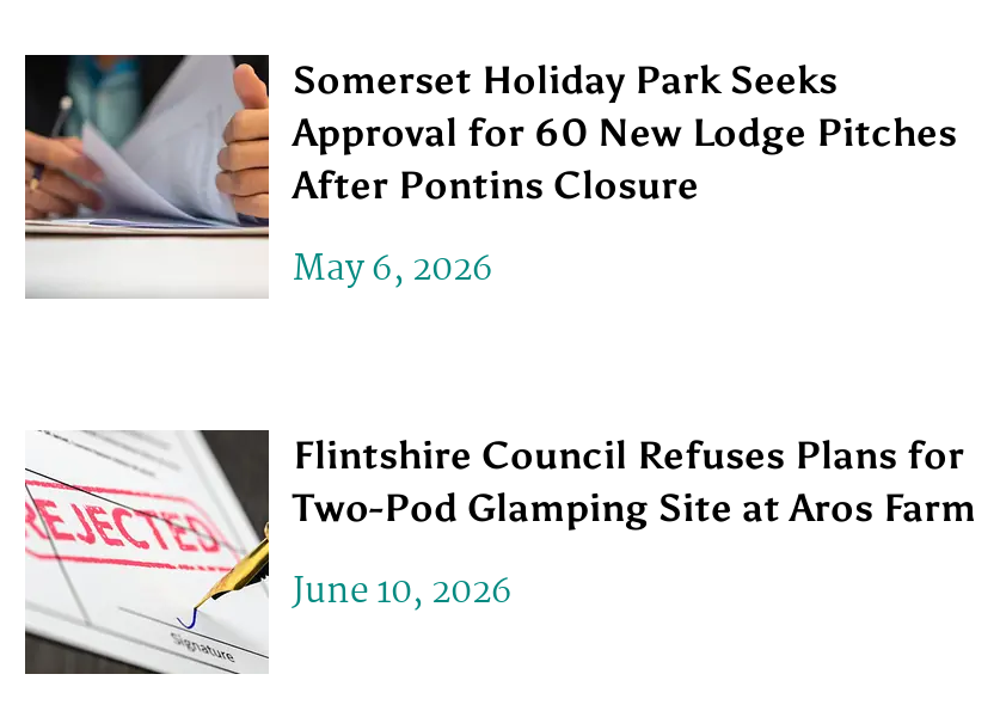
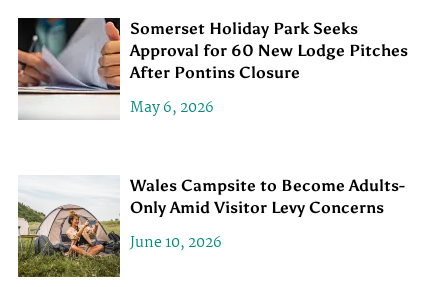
[23,427,976,675] [image] | Flintshire Council Refuses Plans for | Two-Pod Glamping Site at Aros Farm -> [17,174,405,278] [image] | Wales Campsite to Become Adults- | Only Amid Visitor Levy Concerns

